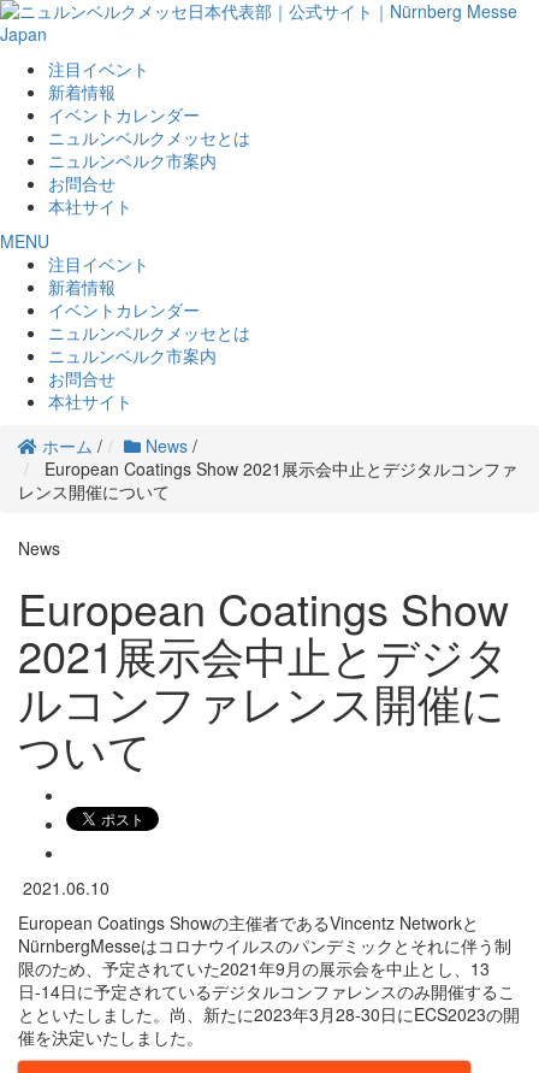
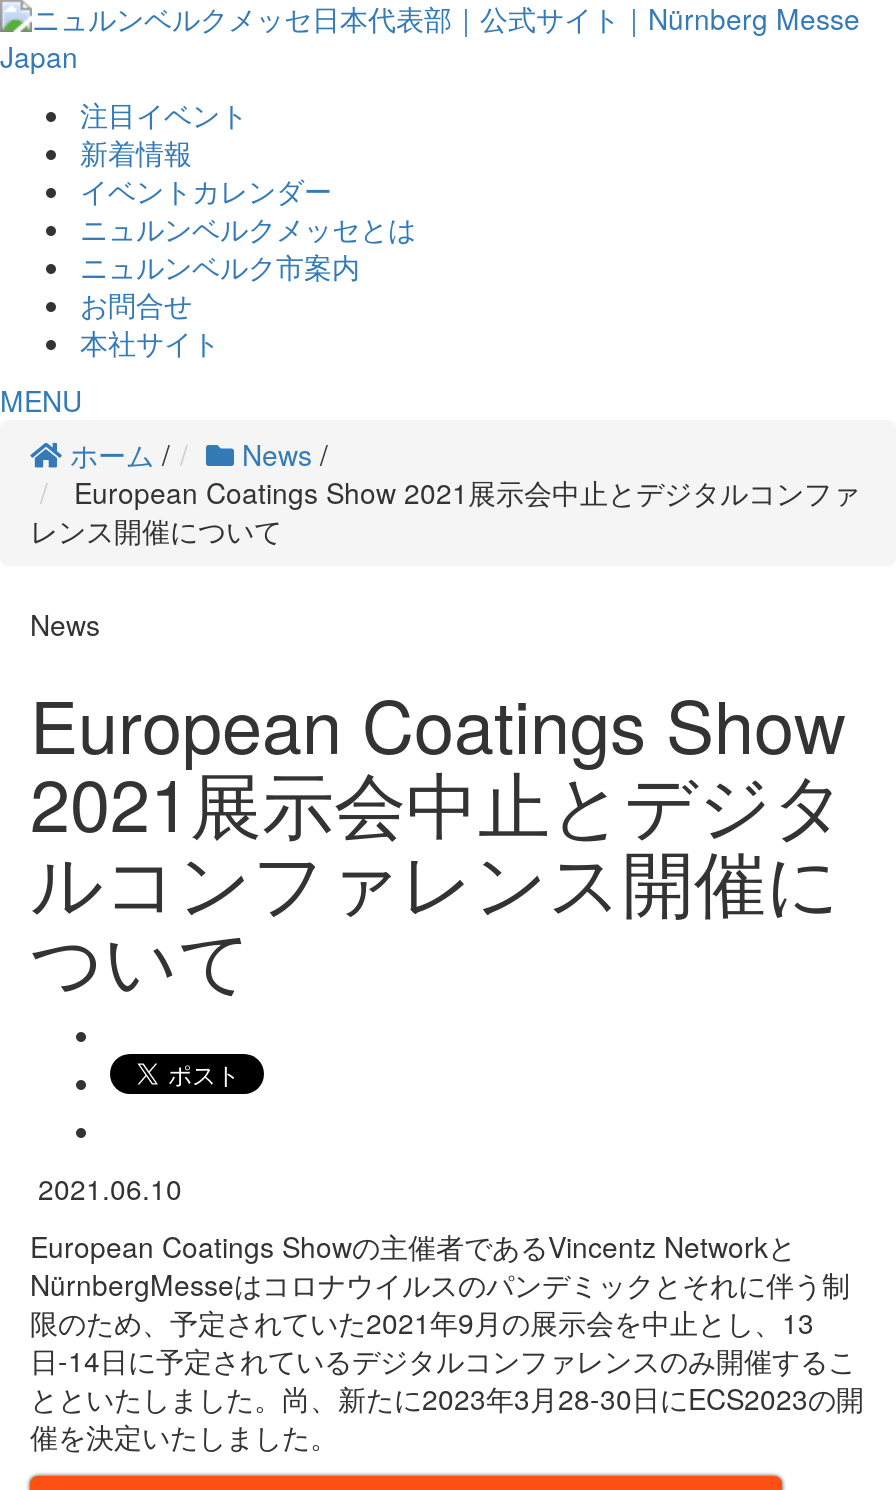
[48,252,250,413] 注目イベント | 新着情報 | イベントカレンダー | ニュルンベルクメッセとは | ニュルンベルク市案内 | お問合せ | 本社サイト -> none

